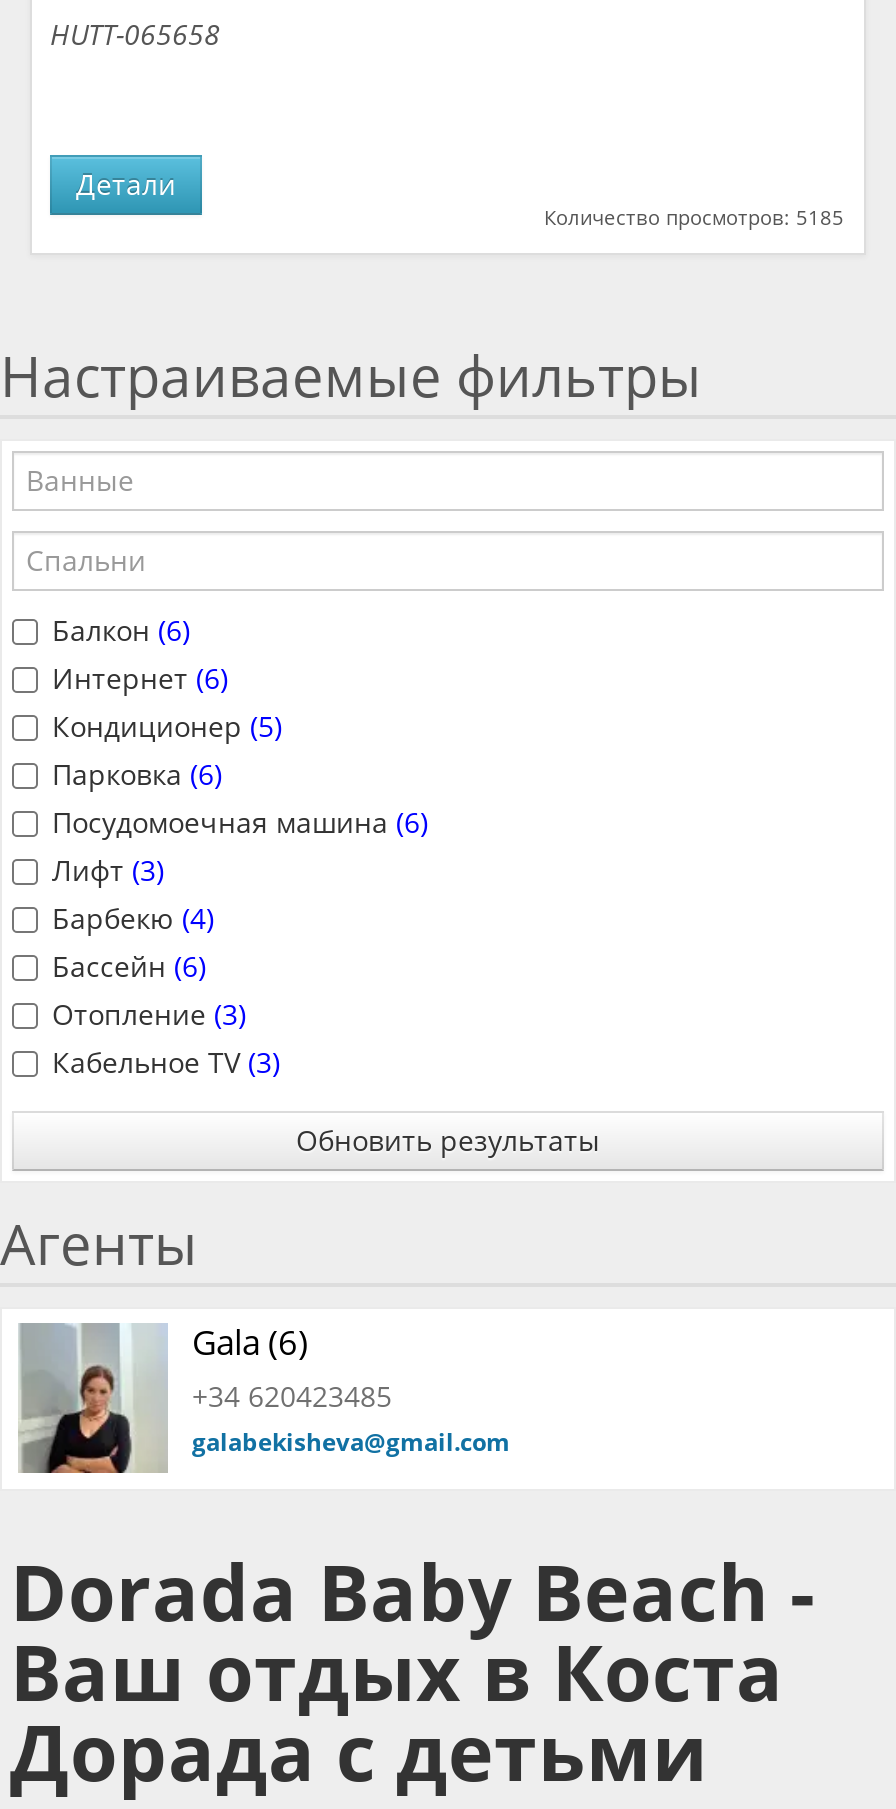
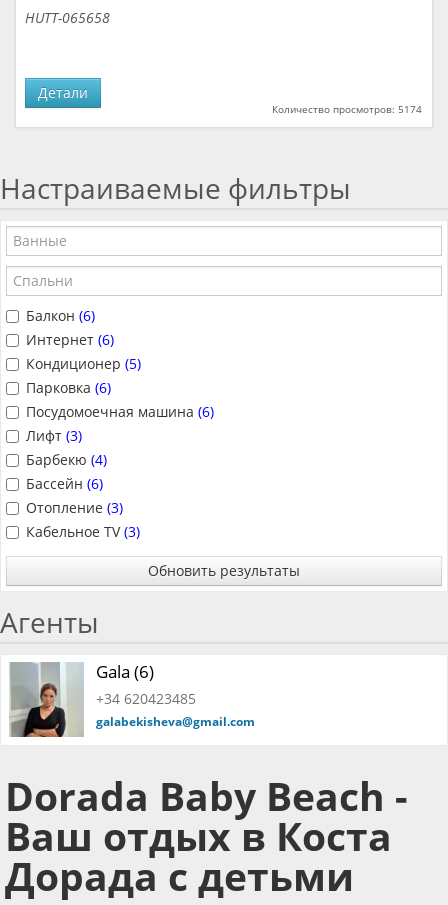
[544,202,844,230] Количество просмотров: 5185 -> [272,102,422,116] Количество просмотров: 5174

